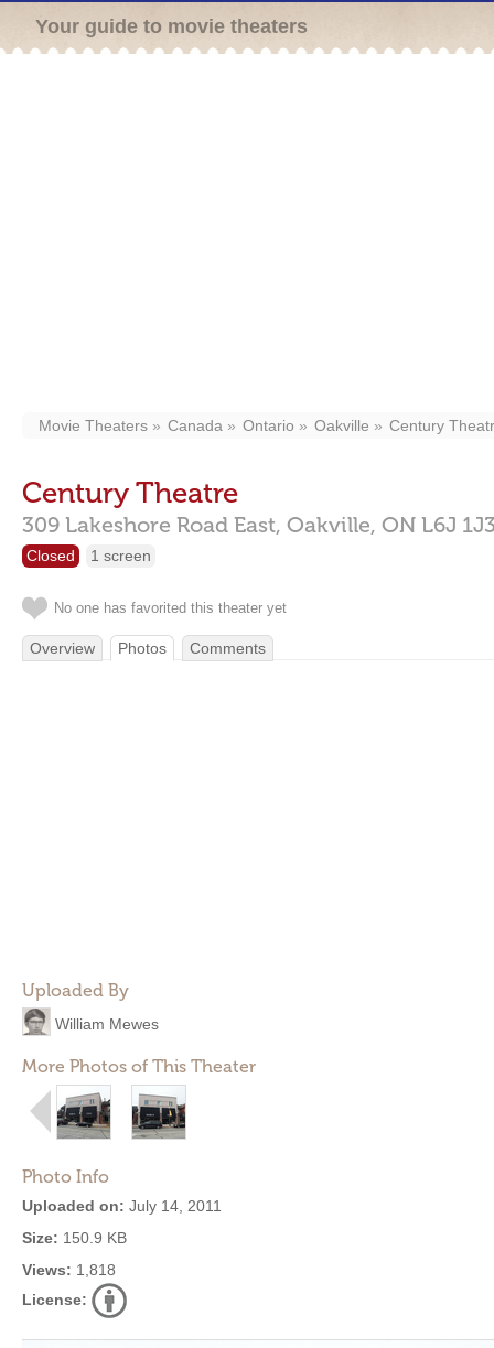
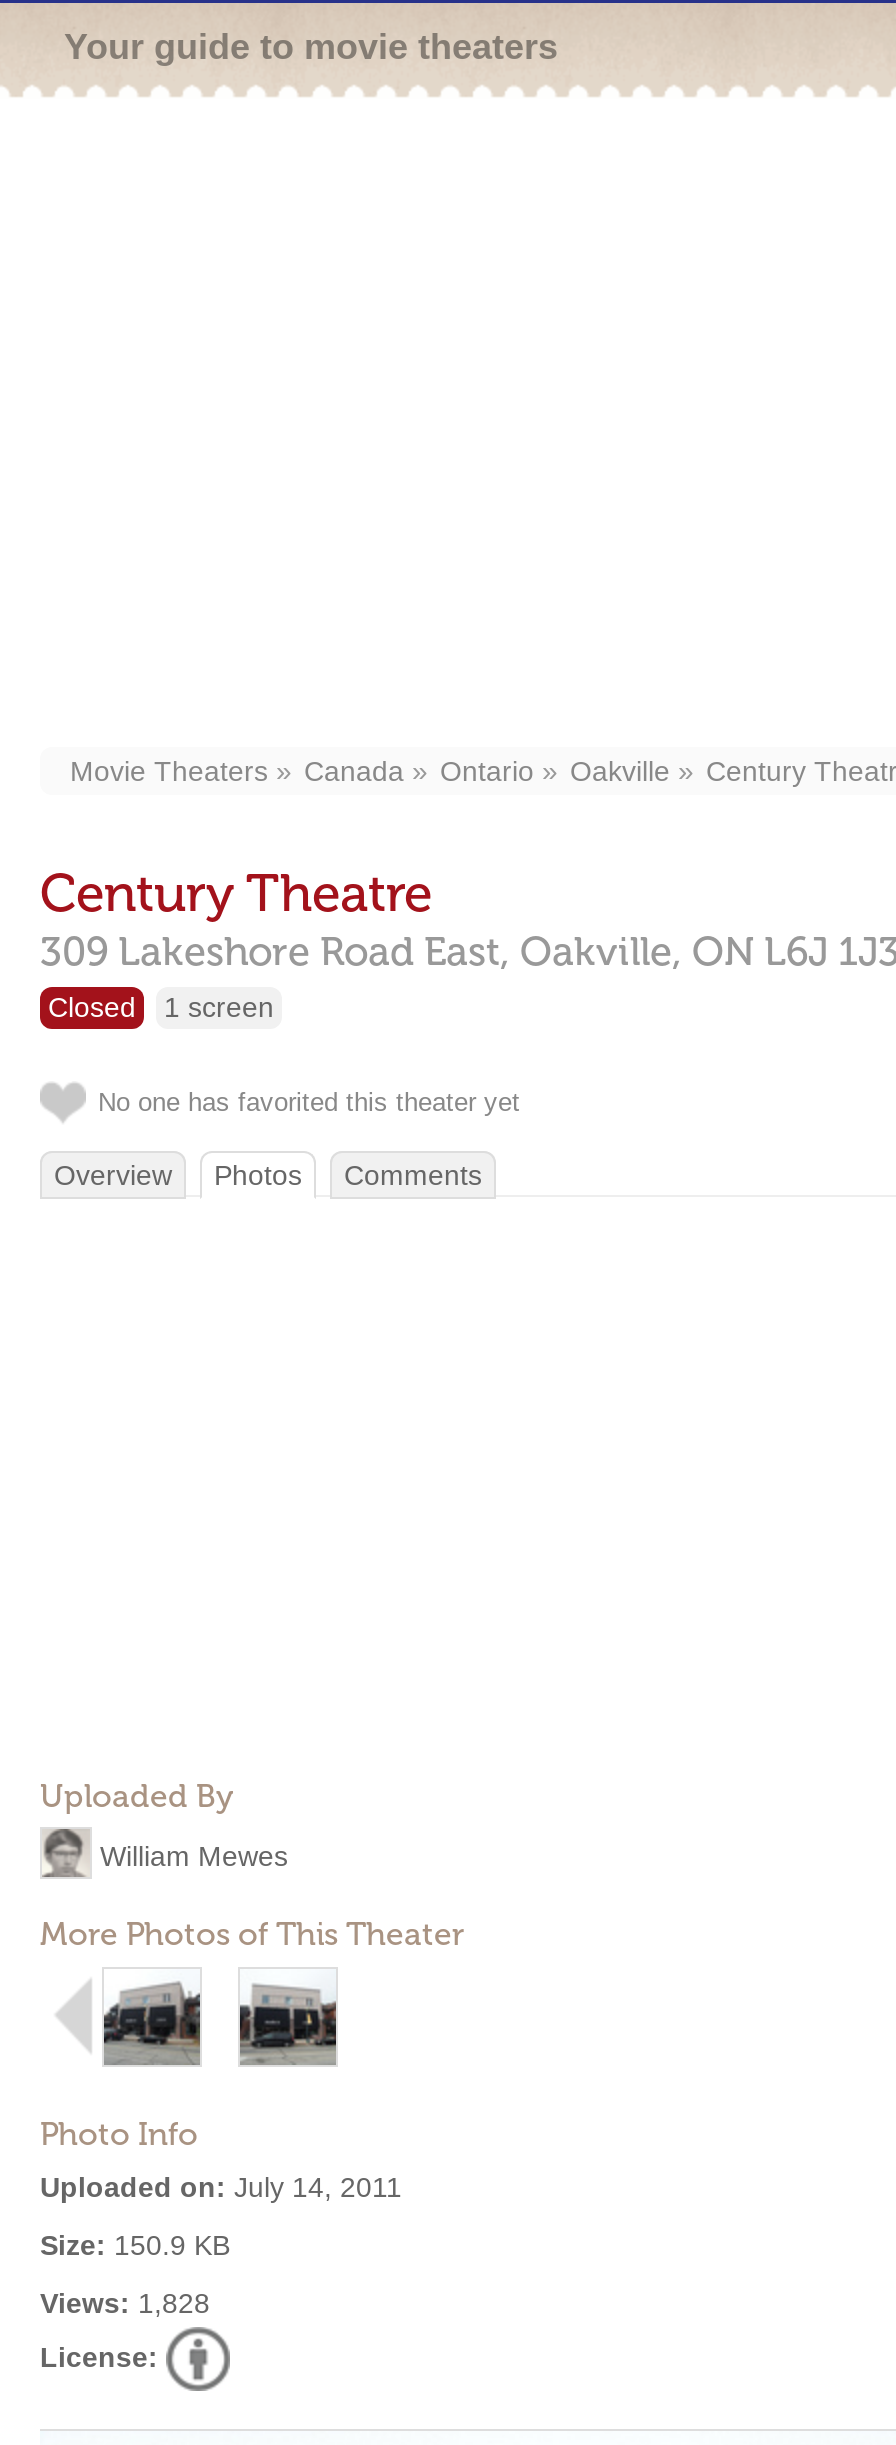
[22,1261,116,1279] Views: 1,818 -> [40,2287,210,2319] Views: 1,828

